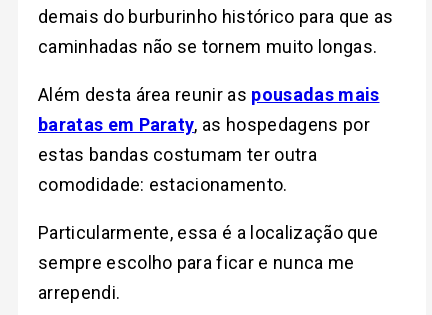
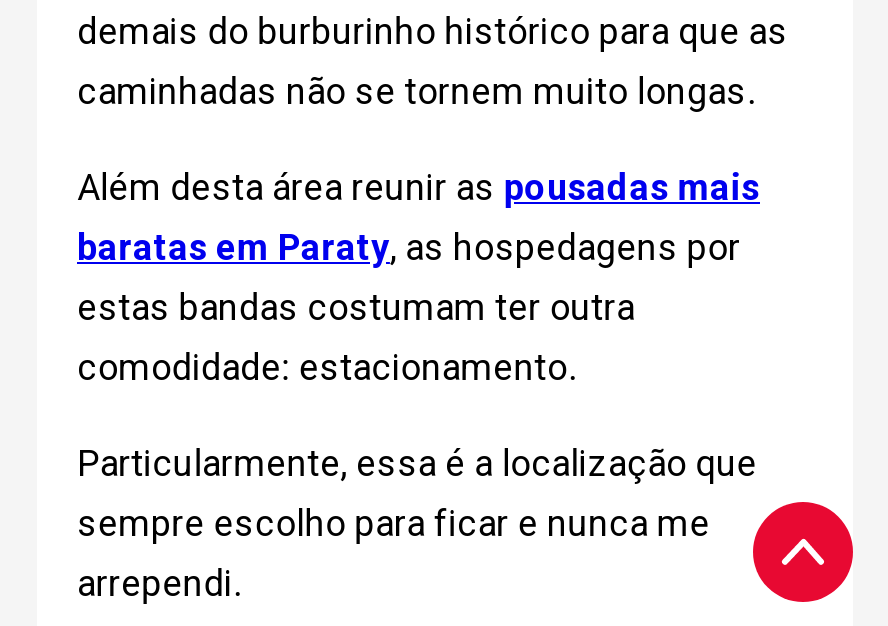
none -> [751,500,855,604] [image]

